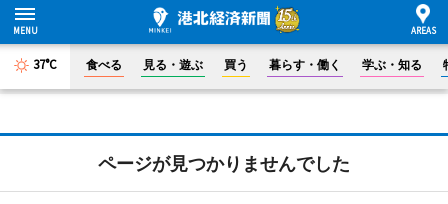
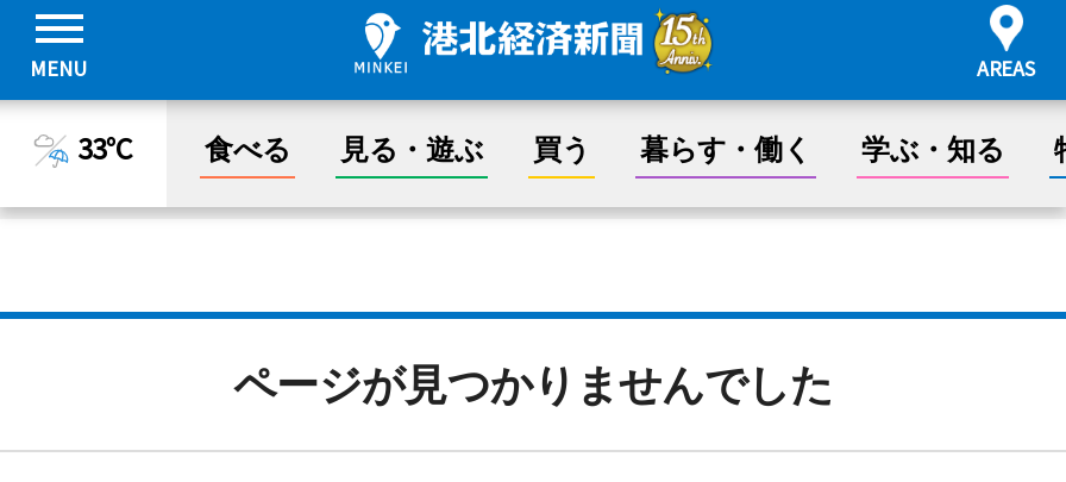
[32,56,56,73] 37°C -> [77,130,134,170] 33°C

